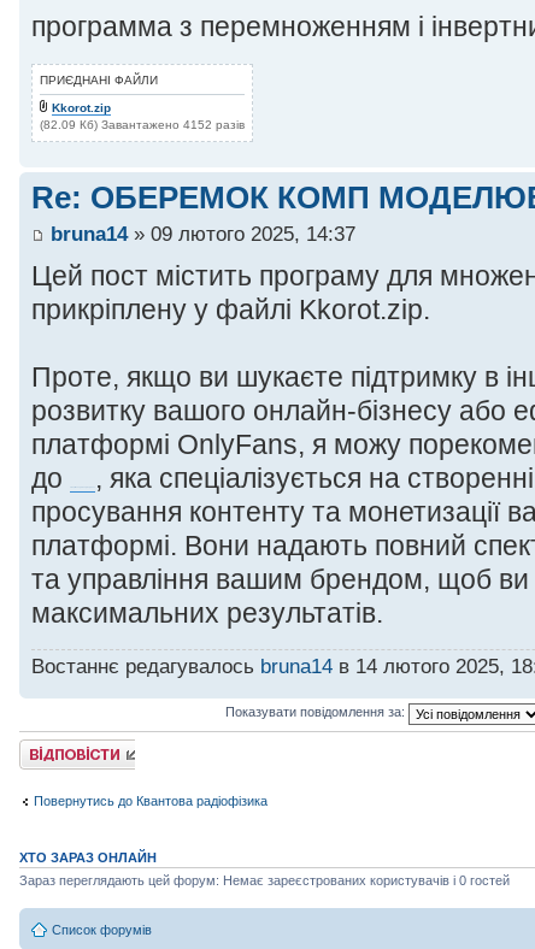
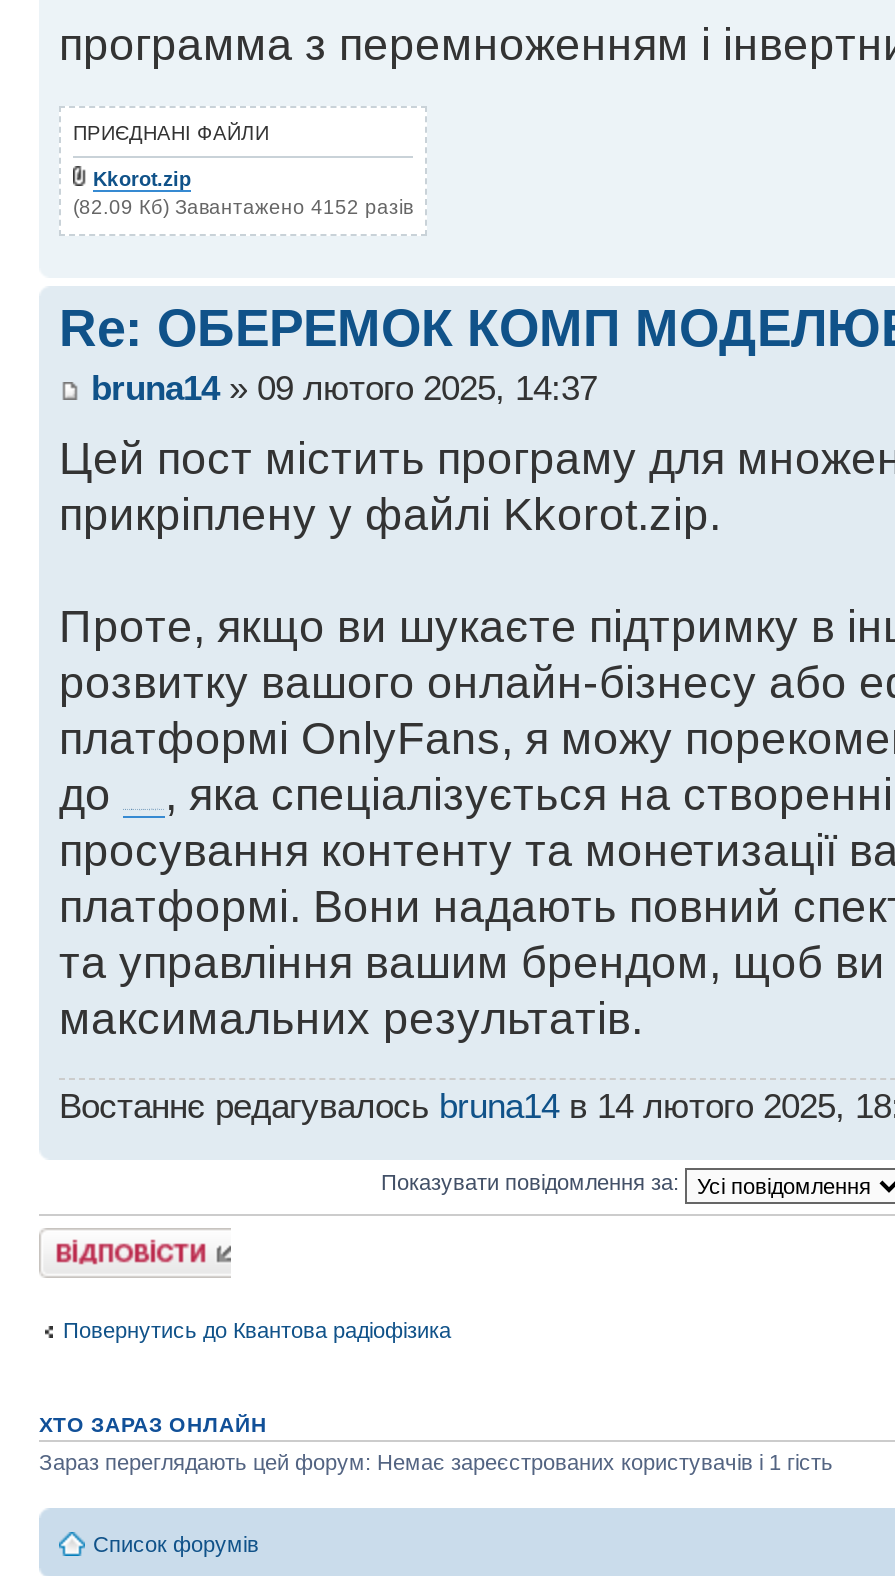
[19,873,510,887] Зараз переглядають цей форум: Немає зареєстрованих користувачів і 0 гостей -> [39,1449,833,1473] Зараз переглядають цей форум: Немає зареєстрованих користувачів і 1 гість

